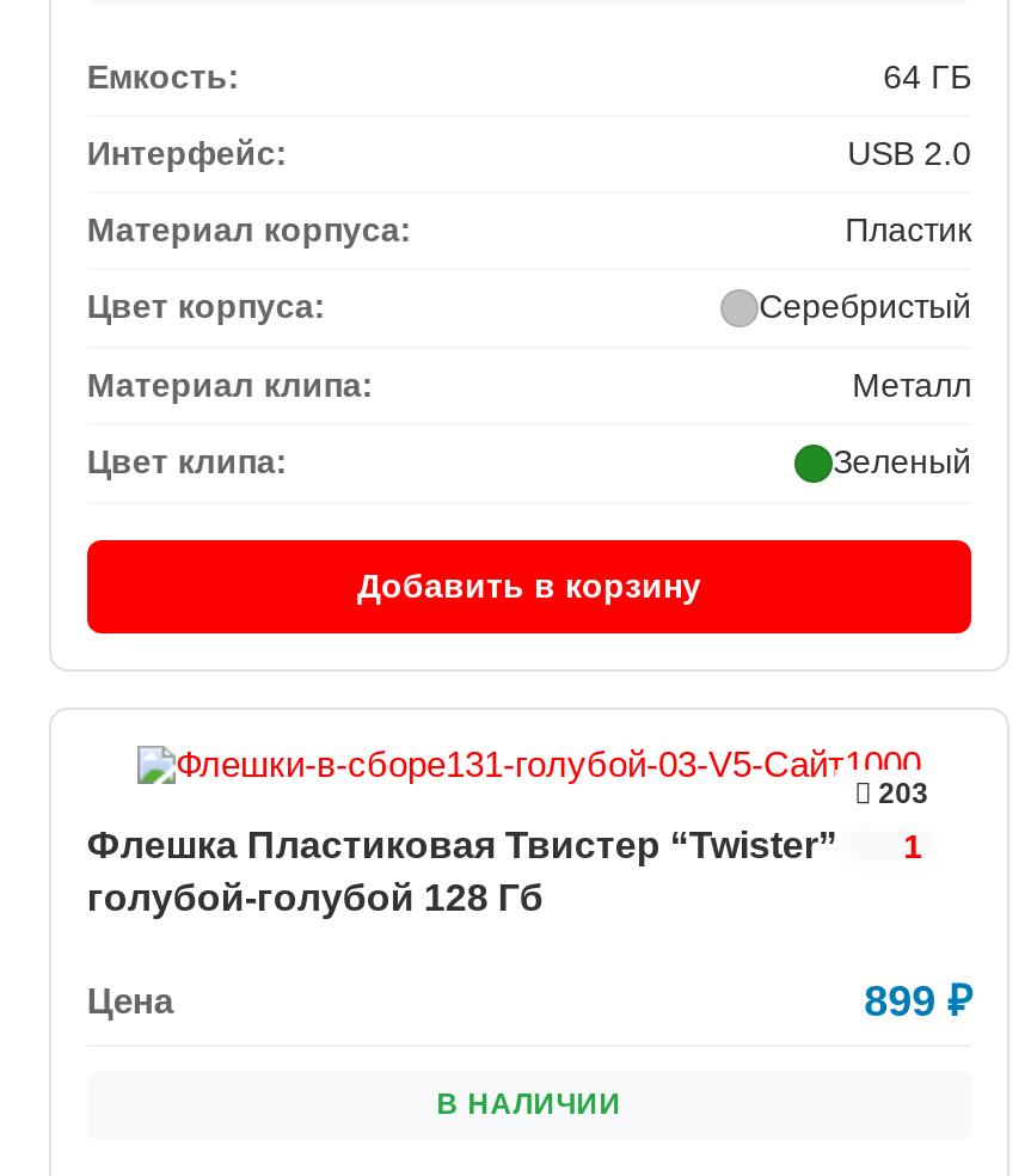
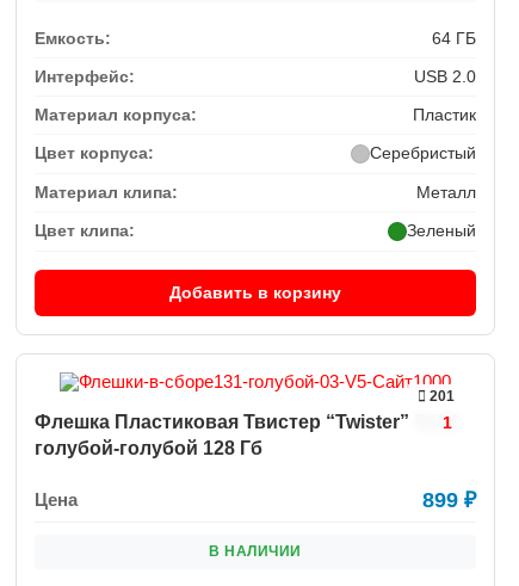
[871,776,929,809] 203 -> [426,387,455,404] 201

